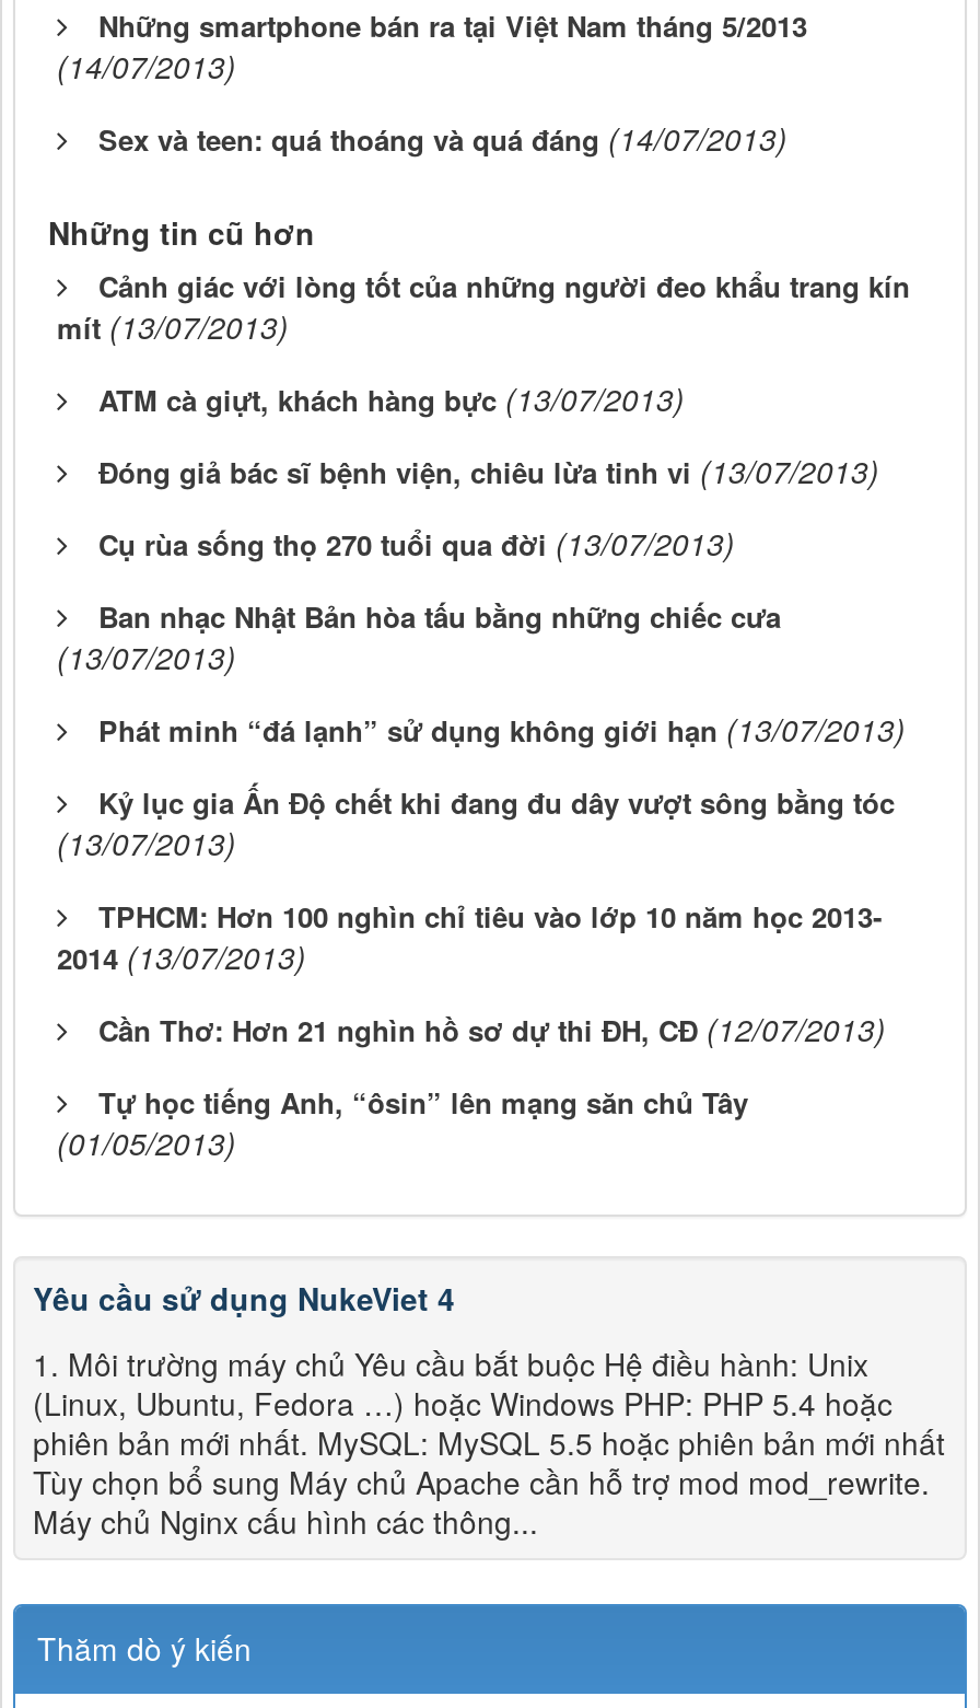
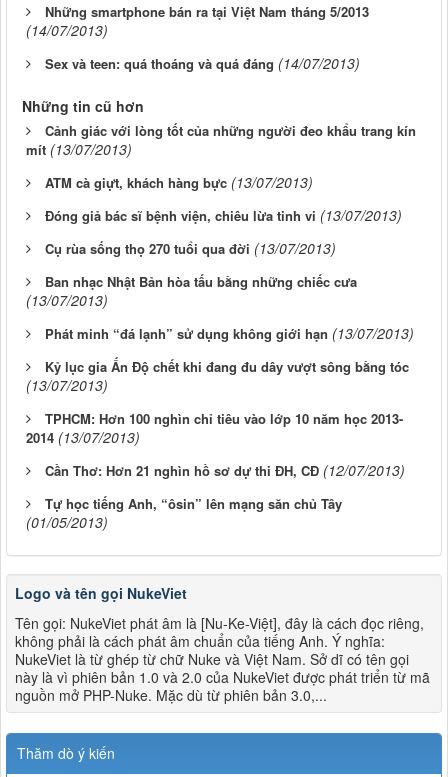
[33,1276,455,1320] Yêu cầu sử dụng NukeViet 4 -> [15,583,187,603] Logo và tên gọi NukeViet
[33,1341,945,1543] 1. Môi trường máy chủ Yêu cầu bắt buộc Hệ điều hành: Unix | (Linux, Ubuntu, Fedora …) hoặc Windows PHP: PHP 5.4 hoặc | phiên bản mới nhất. MySQL: MySQL 5.5 hoặc phiên bản mới nhất | Tùy chọn bổ sung Máy chủ Apache cần hỗ trợ mod mod_rewrite. | Máy chủ Nginx cấu hình các thông... -> [15,613,430,705] Tên gọi: NukeViet phát âm là [Nu-Ke-Việt], đây là cách đọc riêng, | không phải là cách phát âm chuẩn của tiếng Anh. Ý nghĩa: | NukeViet là từ ghép từ chữ Nuke và Việt Nam. Sở dĩ có tên gọi | này là vì phiên bản 1.0 và 2.0 của NukeViet được phát triển từ mã | nguồn mở PHP-Nuke. Mặc dù từ phiên bản 3.0,...

